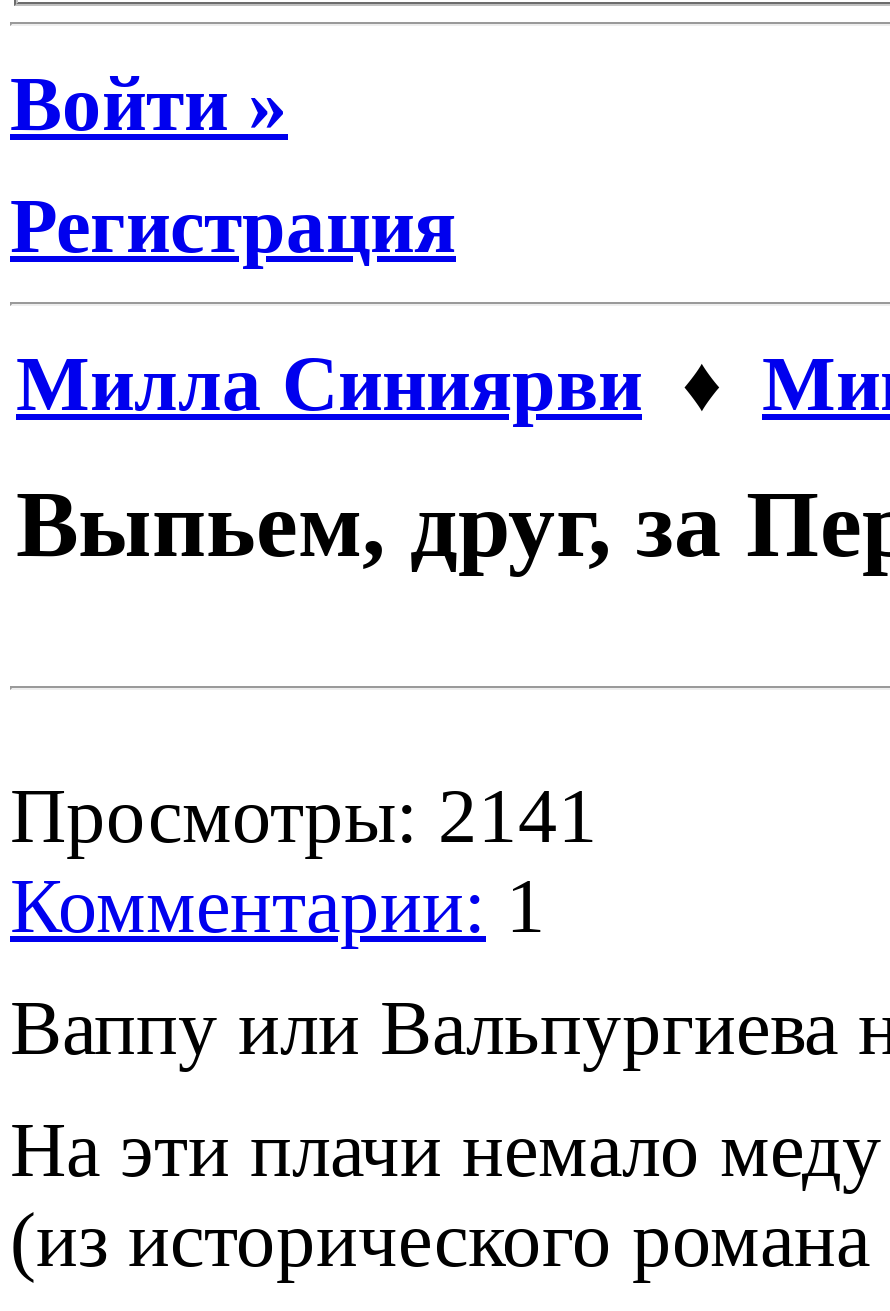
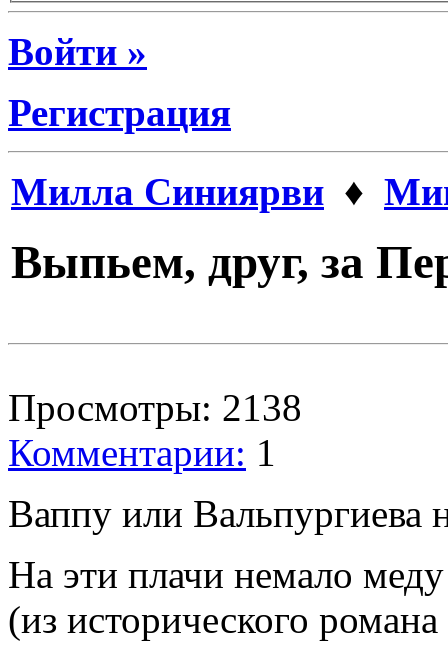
[10,772,598,858] Просмотры: 2141 -> [8,386,302,429] Просмотры: 2138

